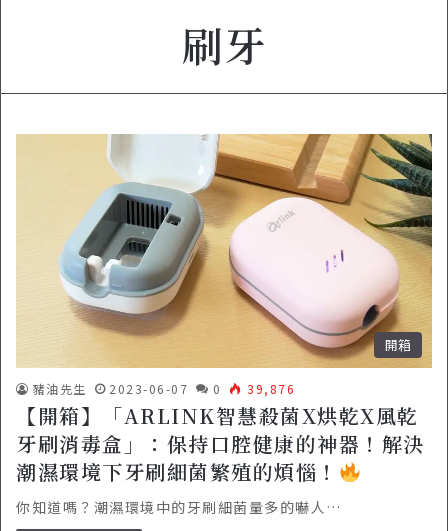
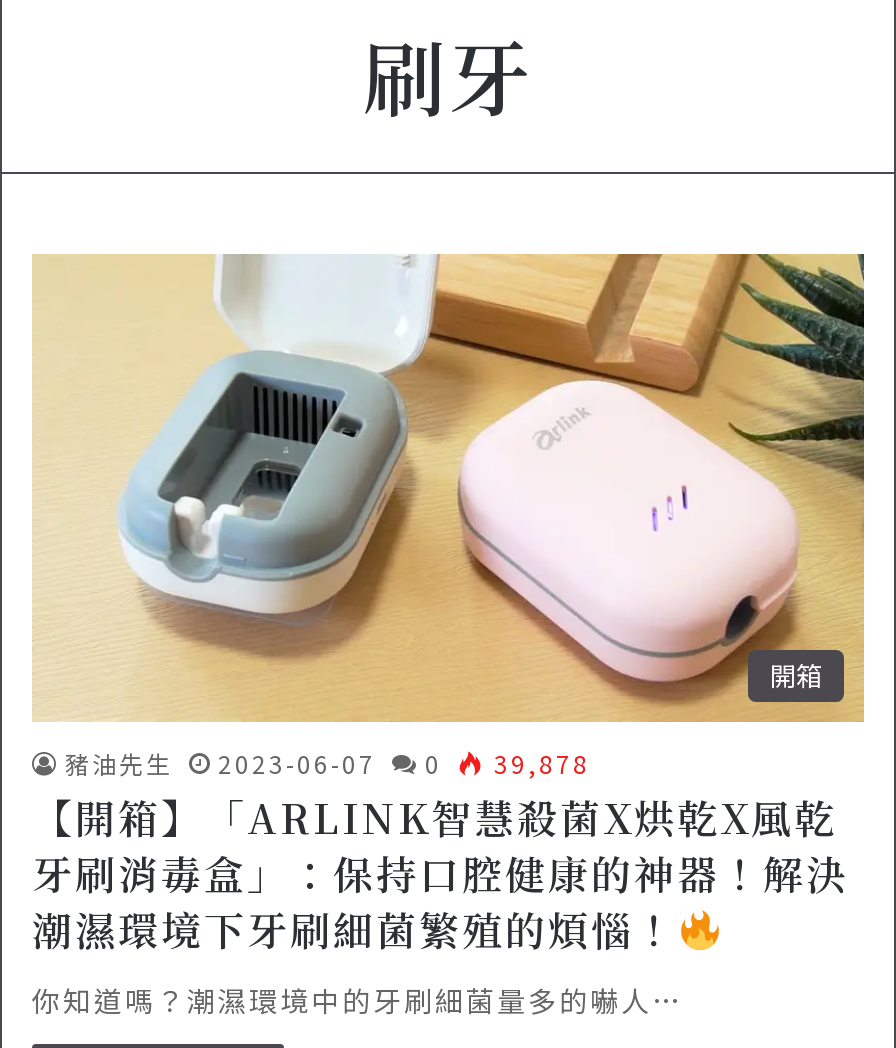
[32,380,295,397] 豬油先生 2023-06-07 0 39,876 -> [65,747,590,781] 豬油先生 2023-06-07 0 39,878

